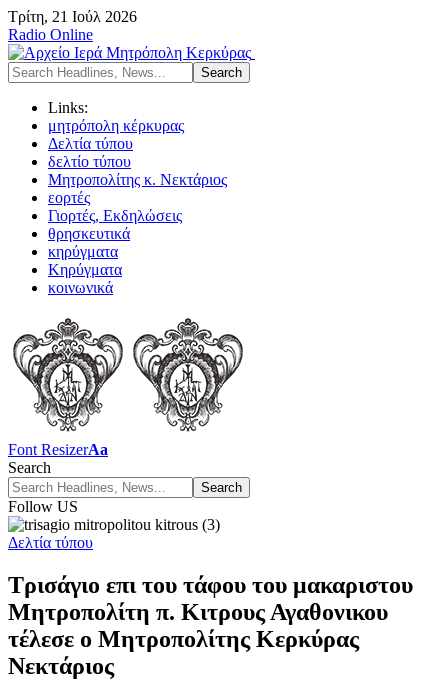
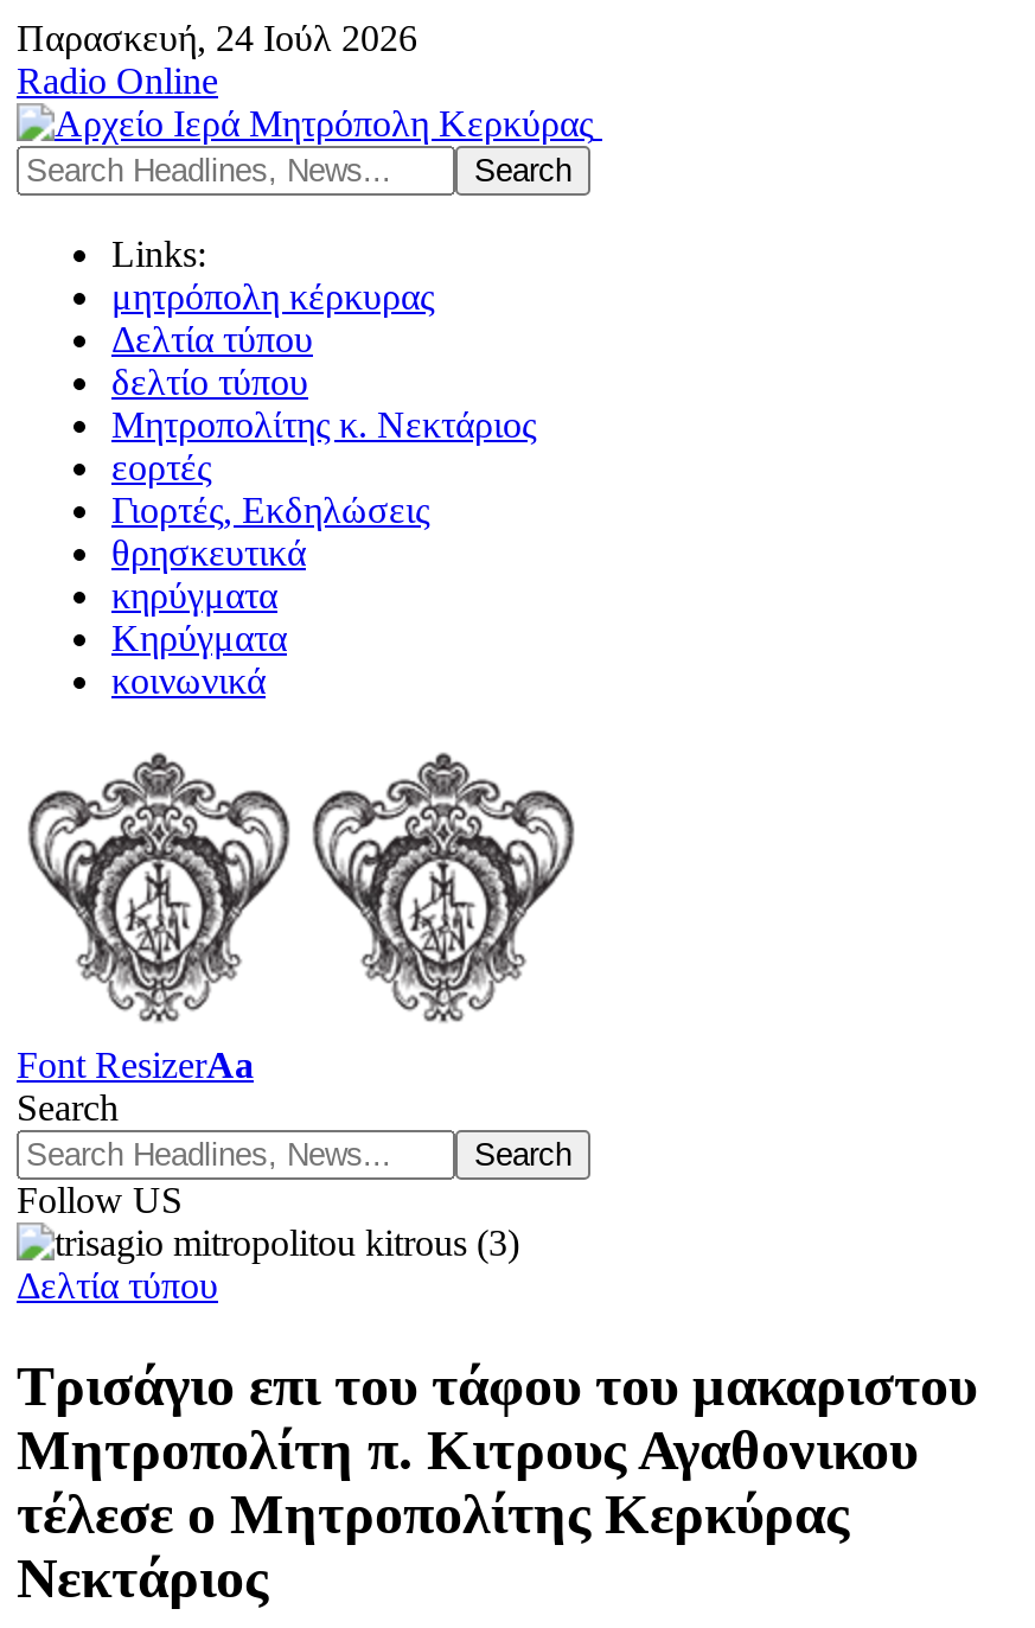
[8,8,137,25] Τρίτη, 21 Ιούλ 2026 -> [17,18,417,58] Παρασκευή, 24 Ιούλ 2026

